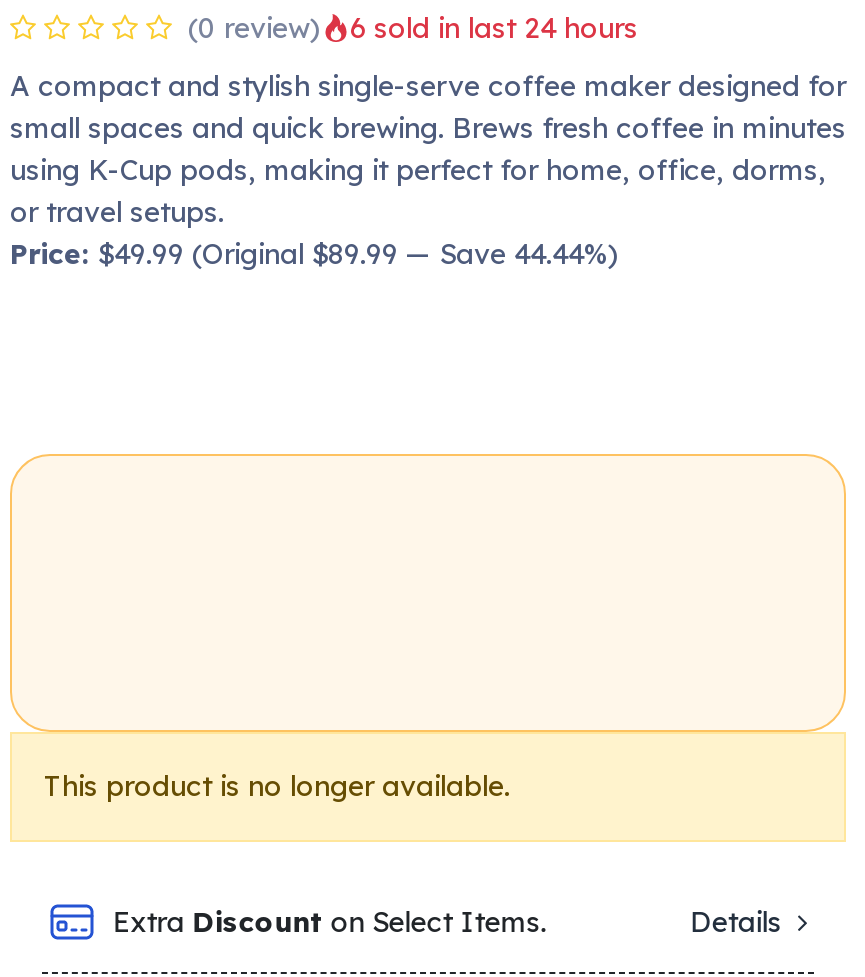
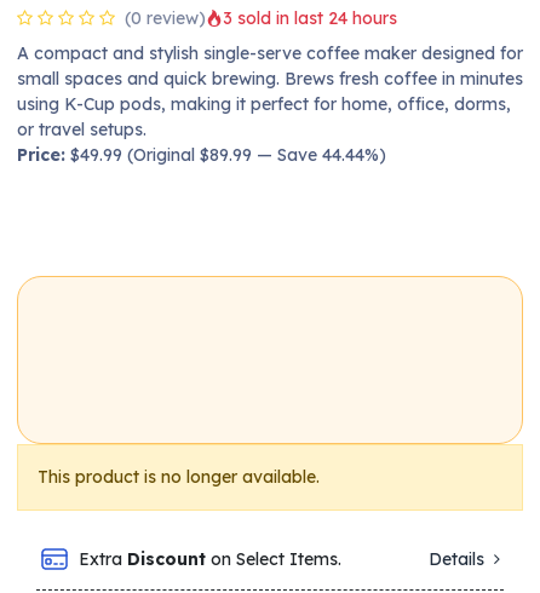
[350,10,638,46] 6 sold in last 24 hours -> [223,8,397,29] 3 sold in last 24 hours

